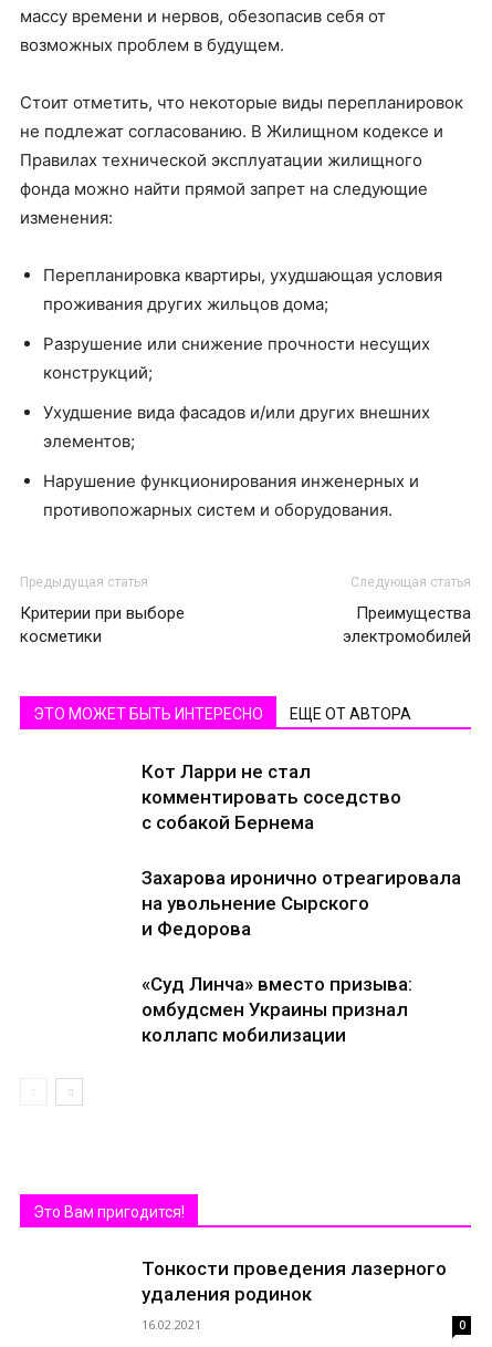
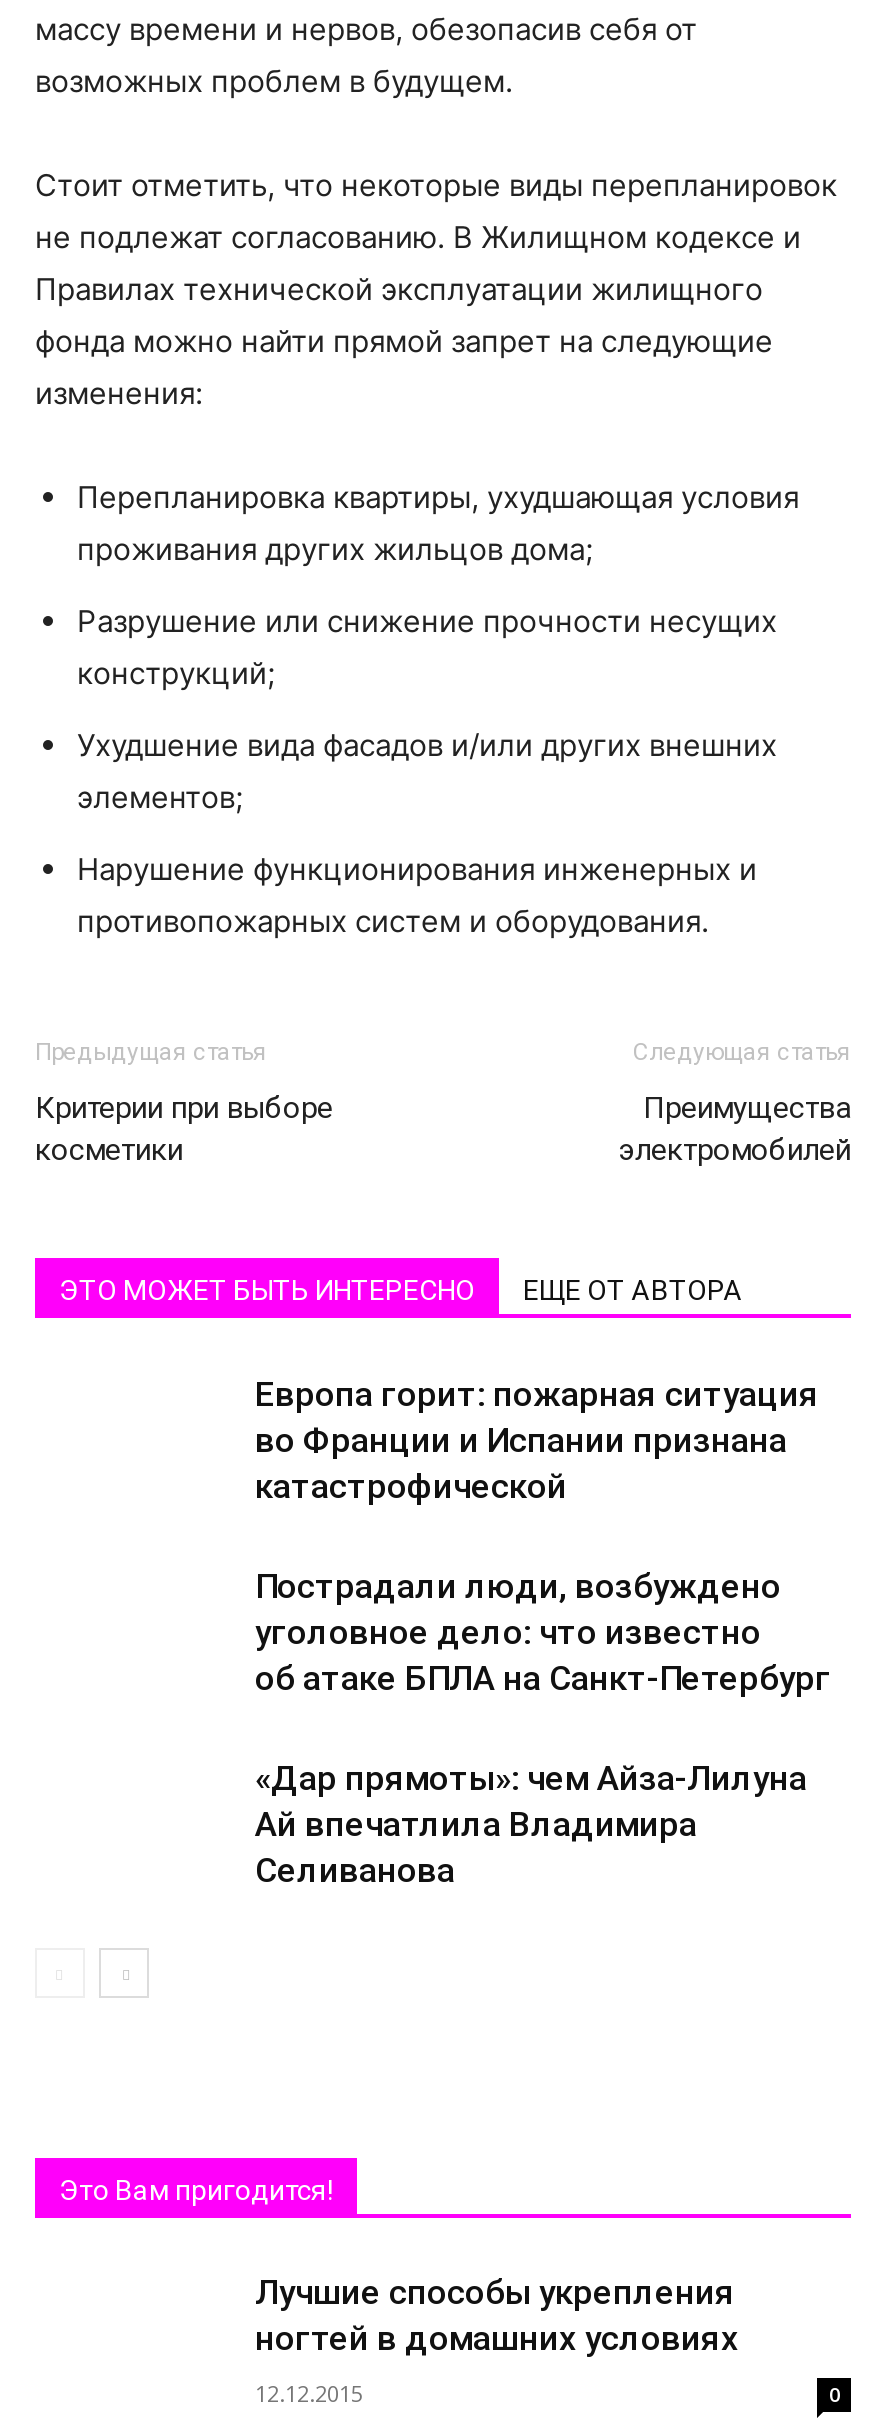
[142,760,401,833] Кот Ларри не стал | комментировать соседство | с собакой Бернема -> [255,1374,819,1506] Европа горит: пожарная ситуация | во Франции и Испании признана | катастрофической
[142,867,461,940] Захарова иронично отреагировала | на увольнение Сырского | и Федорова -> [255,1566,831,1698] Пострадали люди, возбуждено | уголовное дело: что известно | об атаке БПЛА на Санкт-Петербург
[142,973,412,1046] «Суд Линча» вместо призыва: | омбудсмен Украины признал | коллапс мобилизации -> [255,1758,807,1890] «Дар прямоты»: чем Айза-Лилуна | Ай впечатлила Владимира | Селиванова
[142,1257,447,1305] Тонкости проведения лазерного | удаления родинок -> [255,2272,739,2358] Лучшие способы укрепления | ногтей в домашних условиях
[142,1316,201,1333] 16.02.2021 -> [255,2378,363,2408] 12.12.2015

